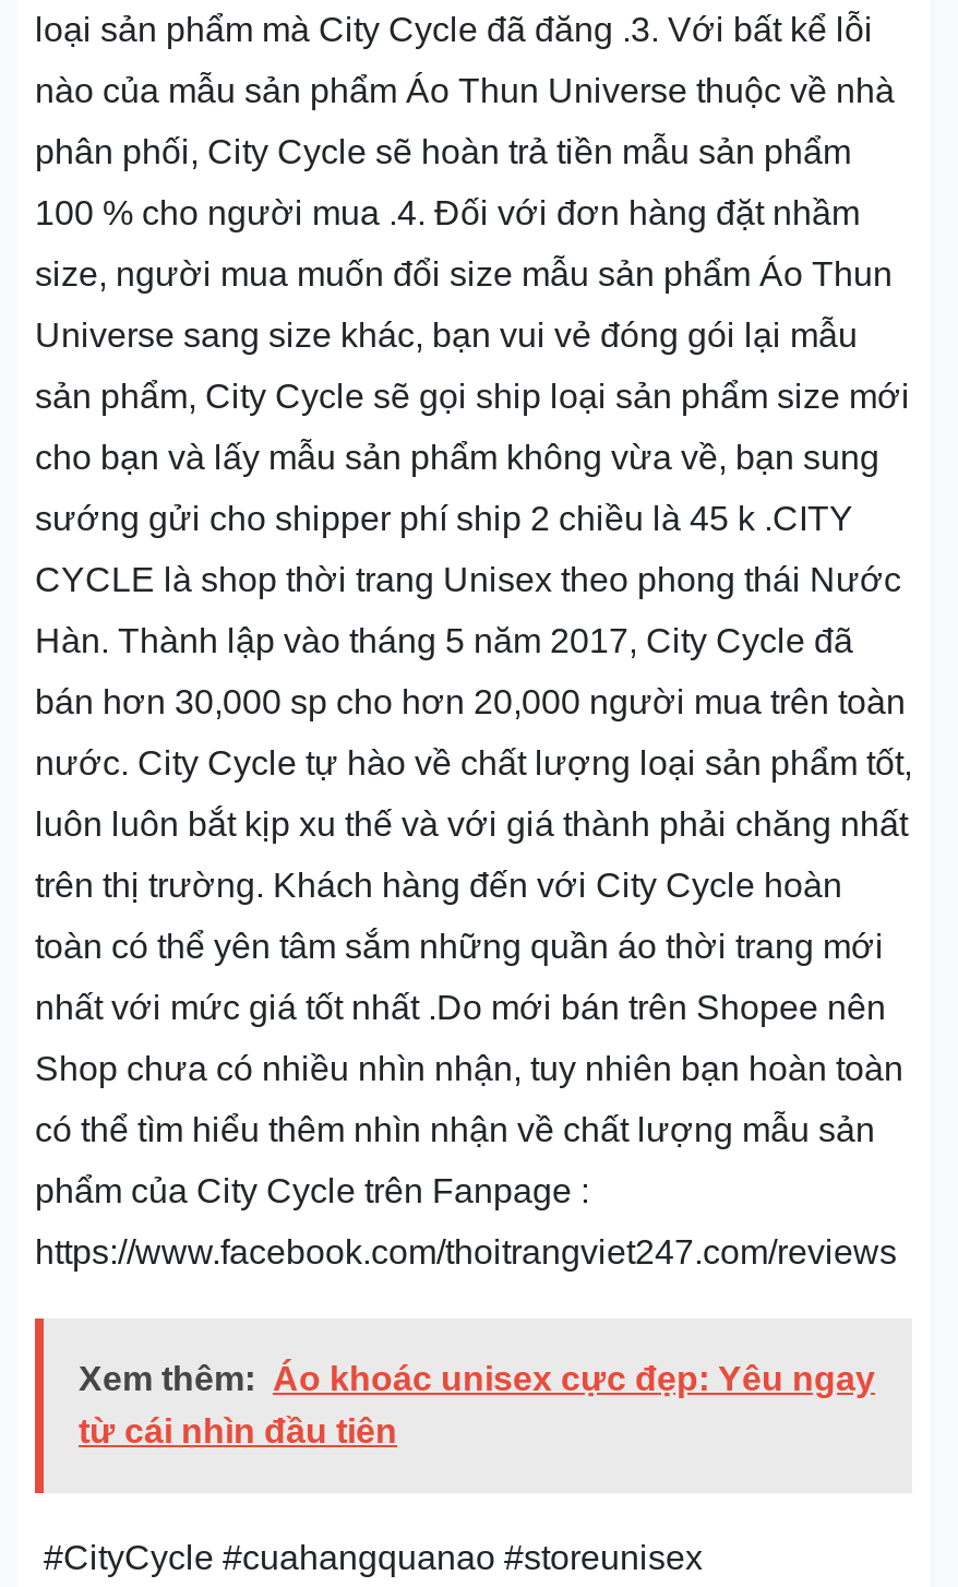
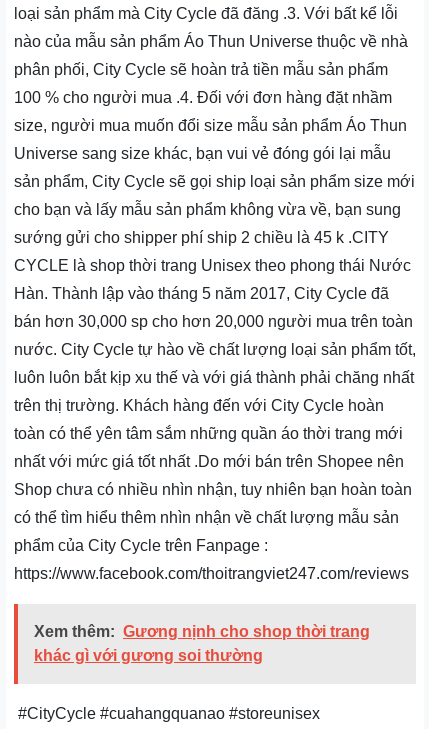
[79,1361,875,1450] Xem thêm: Áo khoác unisex cực đẹp: Yêu ngay | từ cái nhìn đầu tiên -> [34,623,370,664] Xem thêm: Gương nịnh cho shop thời trang | khác gì với gương soi thường

